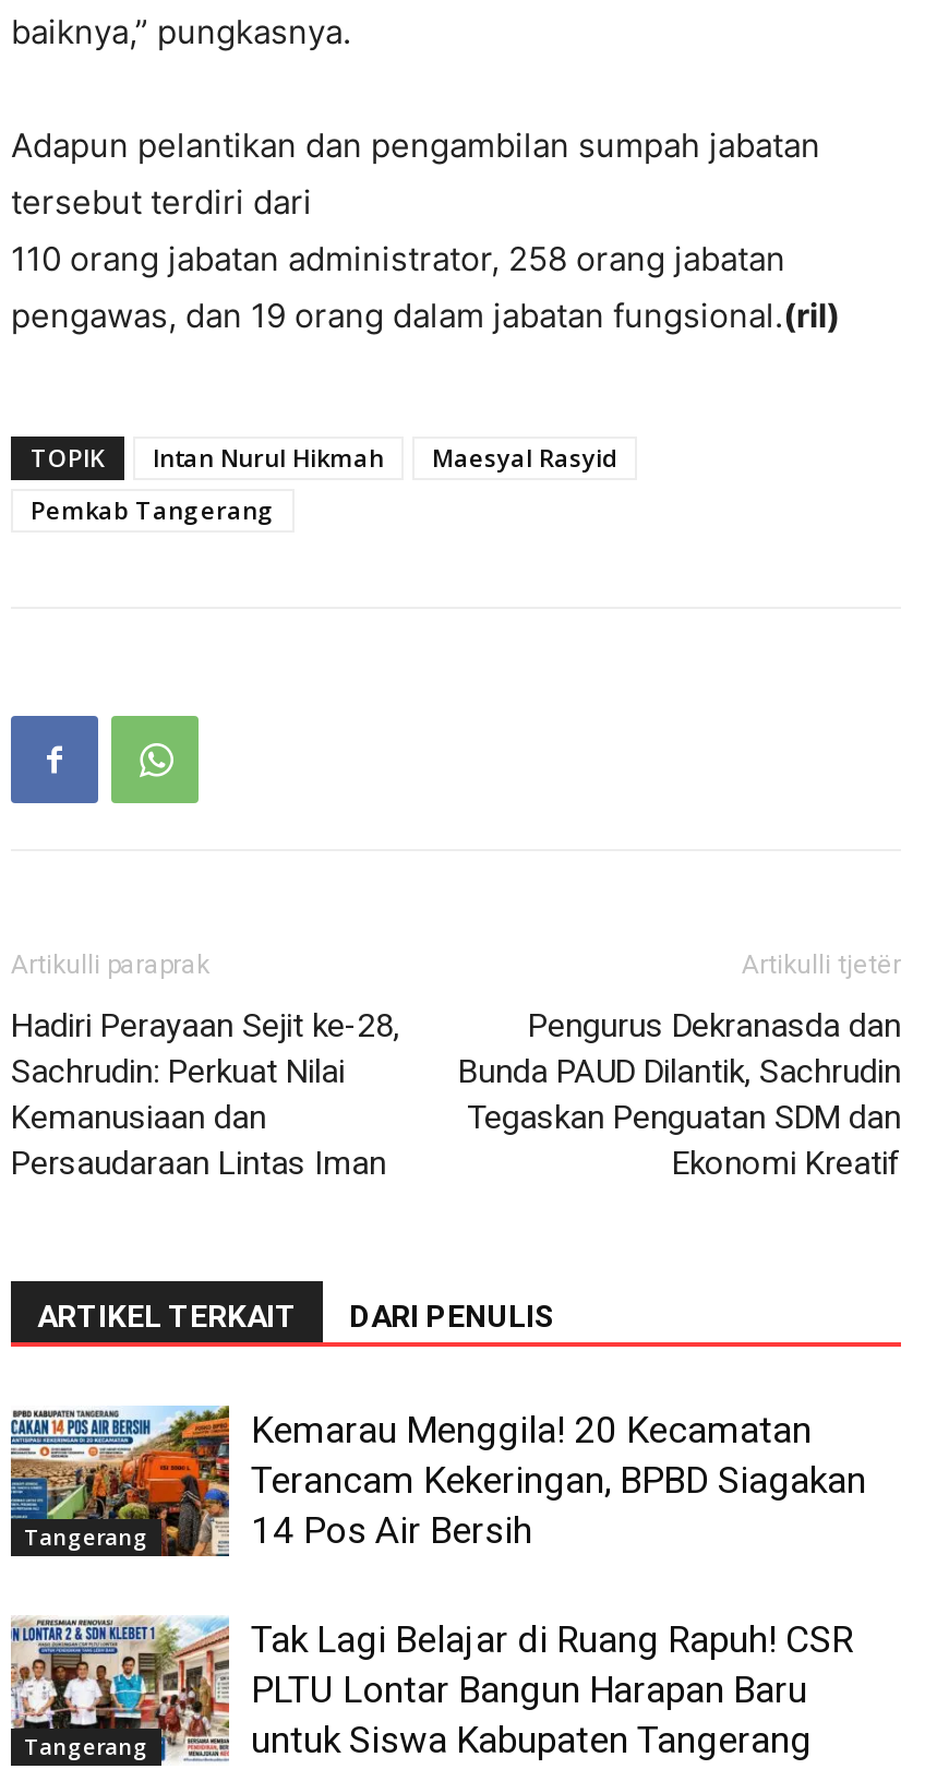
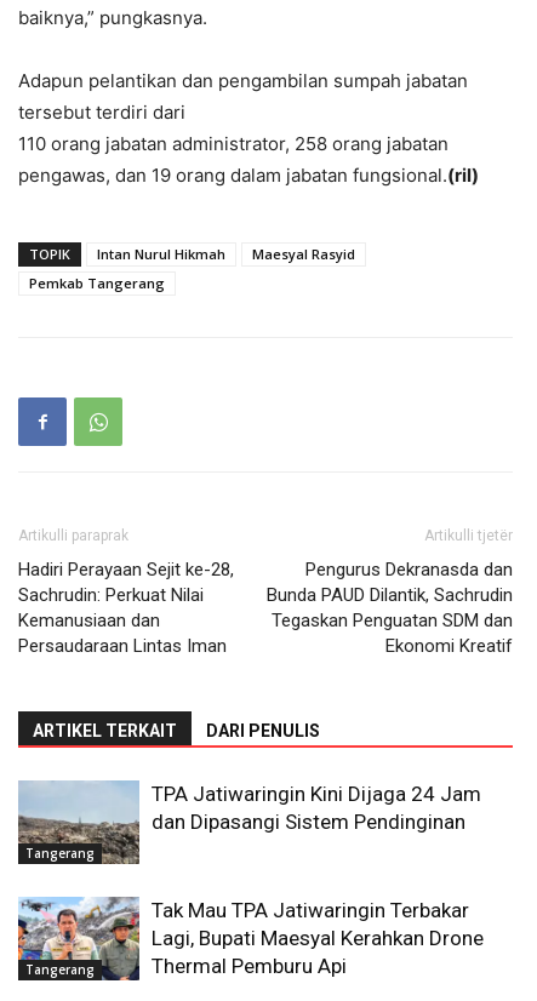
[11,1408,866,1556] [image] | Kemarau Menggila! 20 Kecamatan | Terancam Kekeringan, BPBD Siagakan | 14 Pos Air Bersih -> [18,782,481,864] [image] | TPA Jatiwaringin Kini Dijaga 24 Jam | dan Dipasangi Sistem Pendinginan
[11,1615,853,1766] [image] | Tak Lagi Belajar di Ruang Rapuh! CSR | PLTU Lontar Bangun Harapan Baru | untuk Siswa Kabupaten Tangerang -> [17,896,484,982] [image] | Tak Mau TPA Jatiwaringin Terbakar | Lagi, Bupati Maesyal Kerahkan Drone | Thermal Pemburu Api

